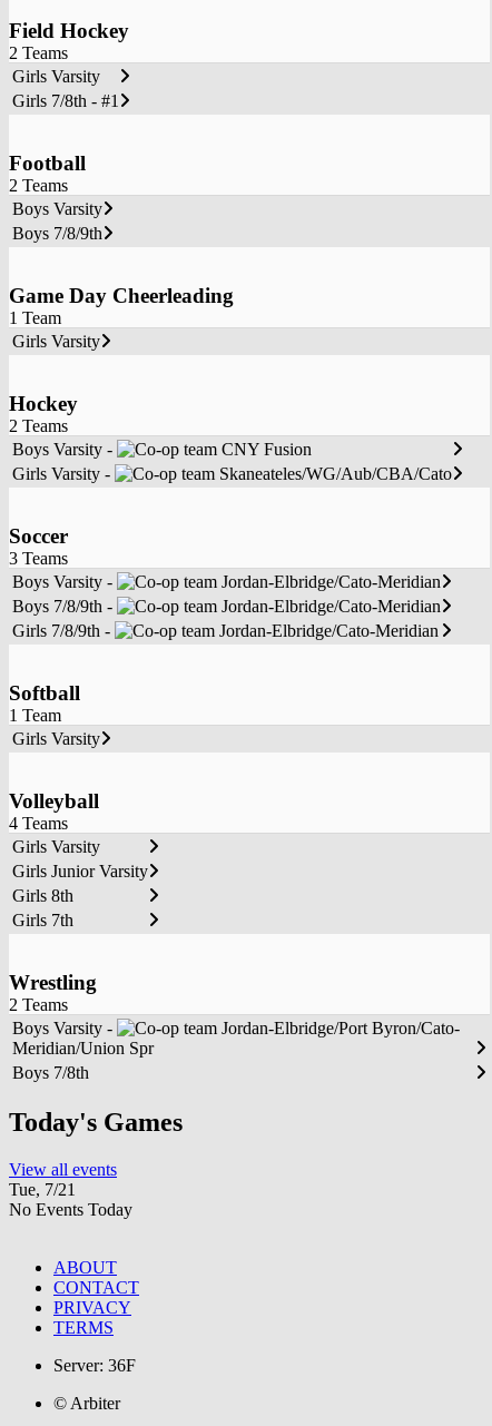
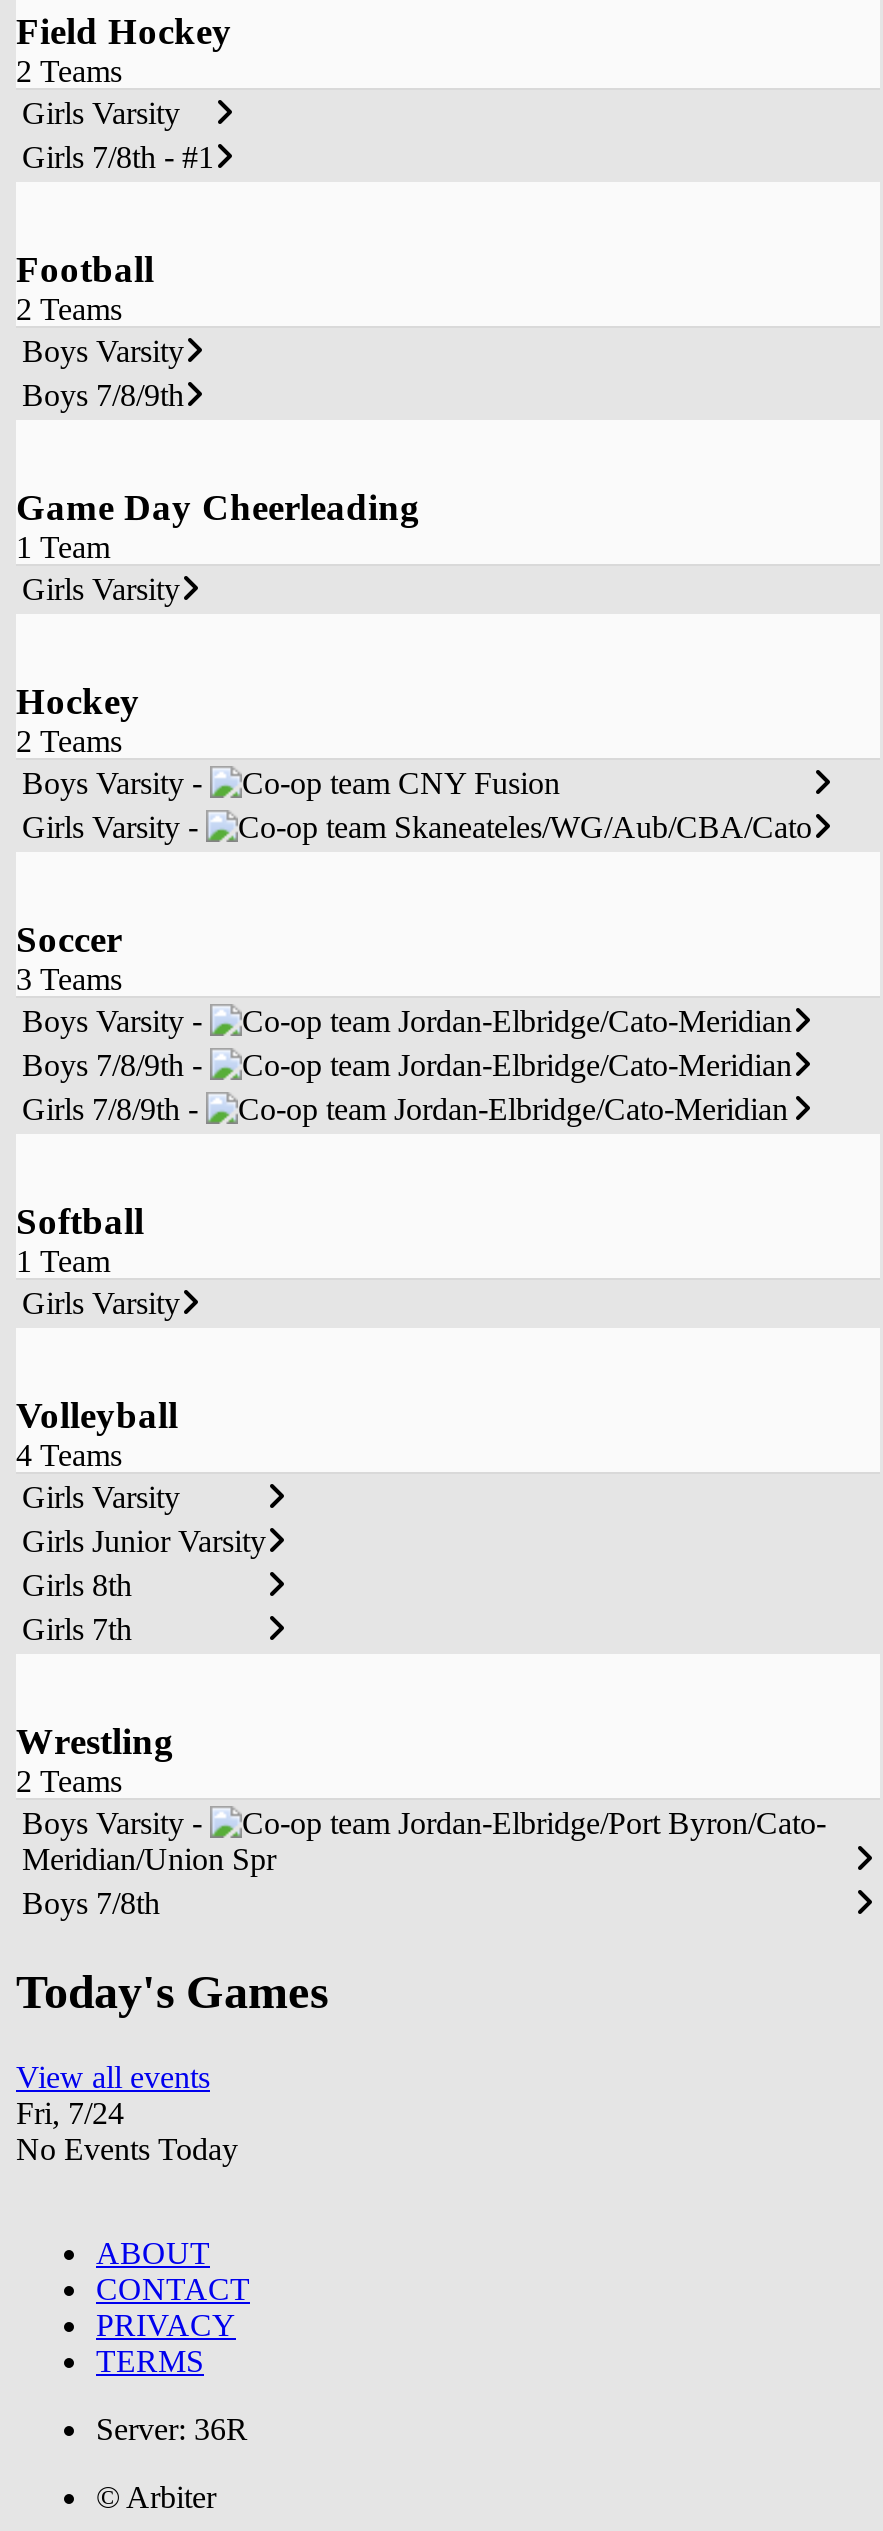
[9,1180,76,1199] Tue, 7/21 -> [16,2097,124,2131] Fri, 7/24
[53,1356,136,1375] Server: 36F -> [96,2413,248,2447] Server: 36R

